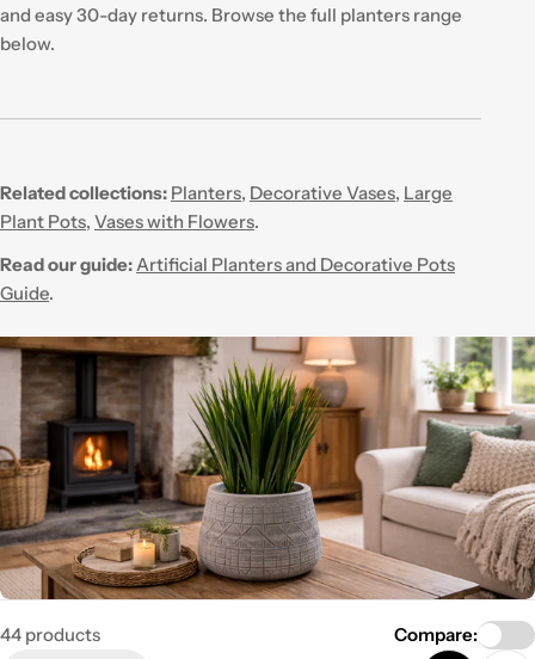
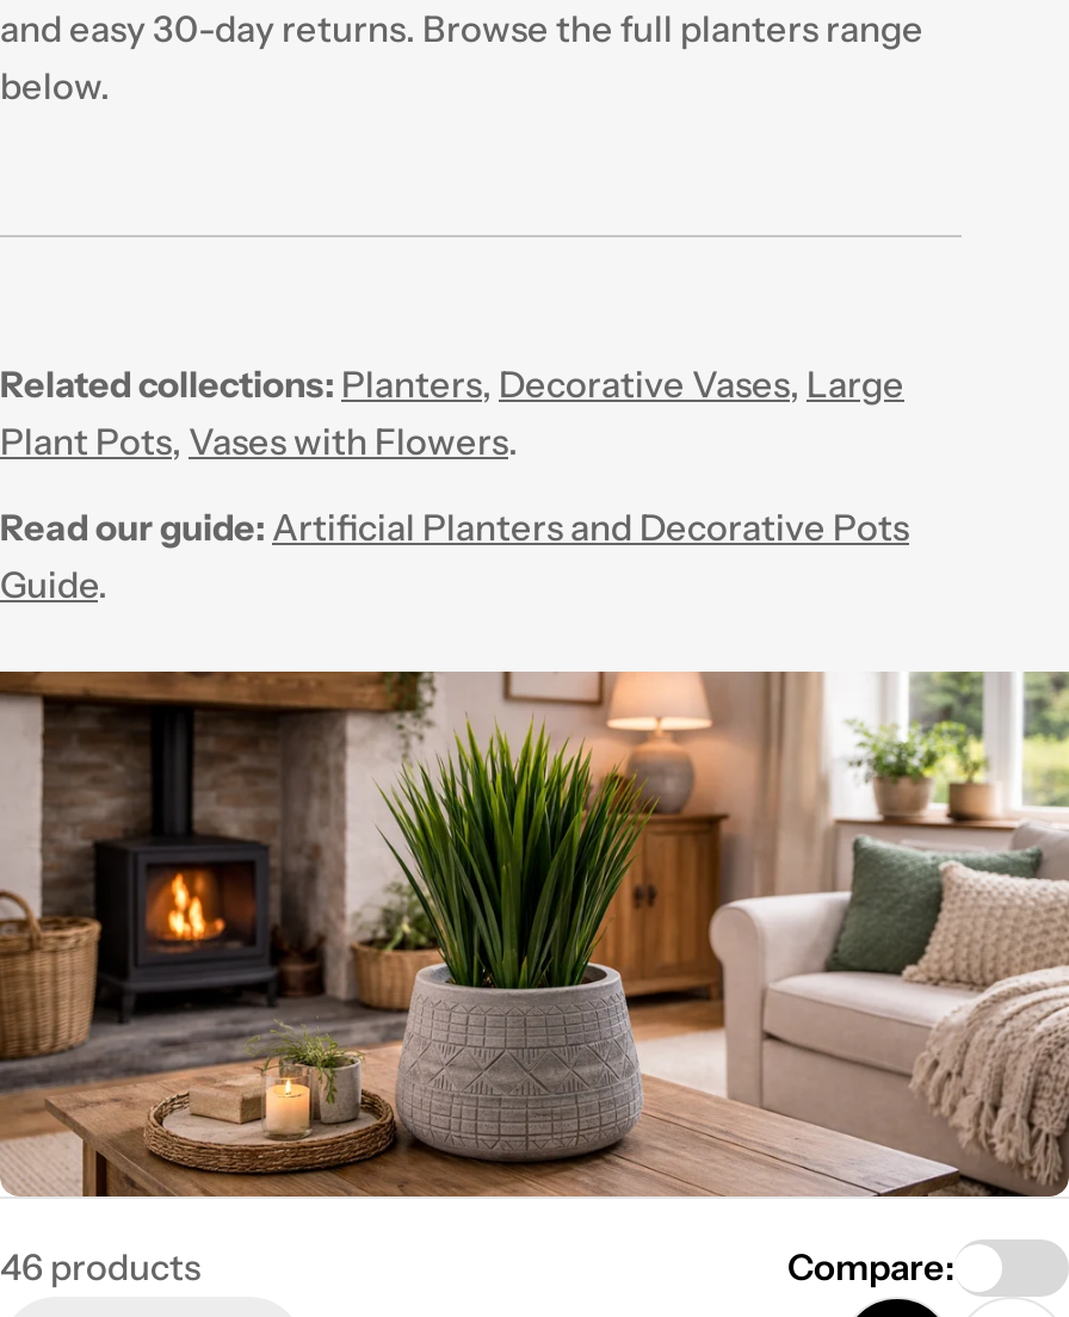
[0,623,100,646] 44 products -> [0,1245,200,1290] 46 products

